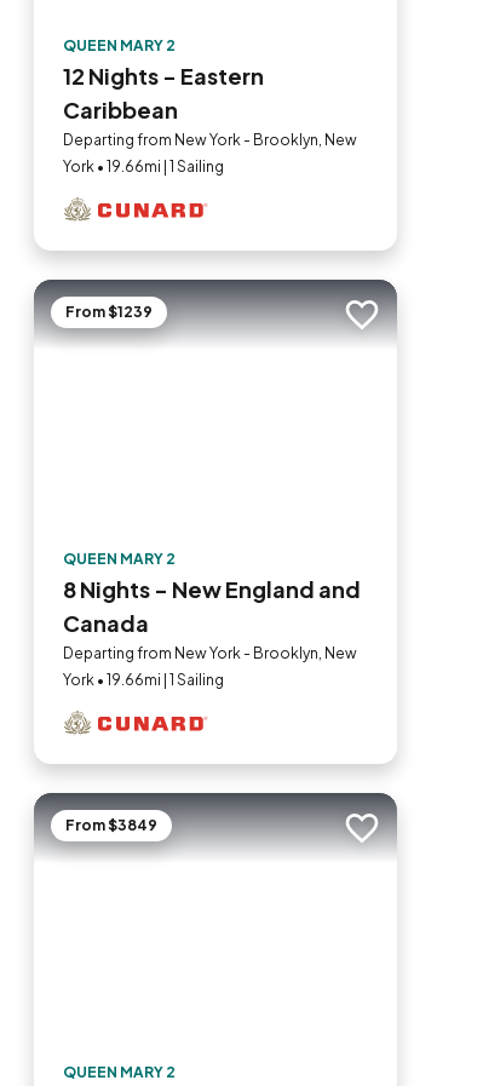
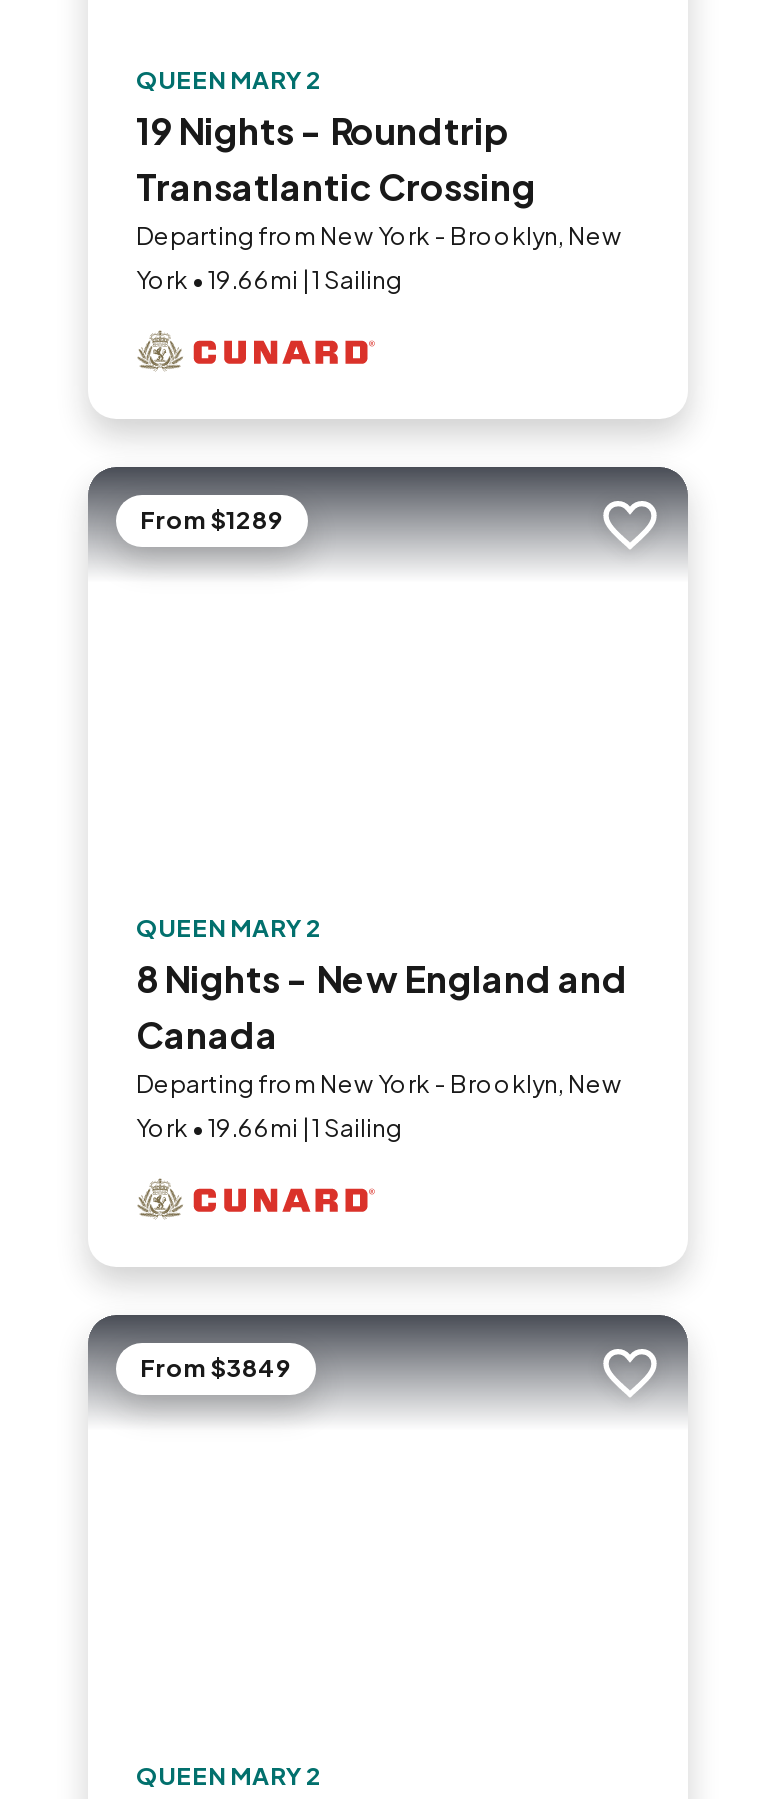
[63,62,264,123] 12 Nights - Eastern | Caribbean -> [136,107,536,209] 19 Nights - Roundtrip | Transatlantic Crossing
[65,303,153,321] From $1239 -> [140,505,284,535] From $1289

